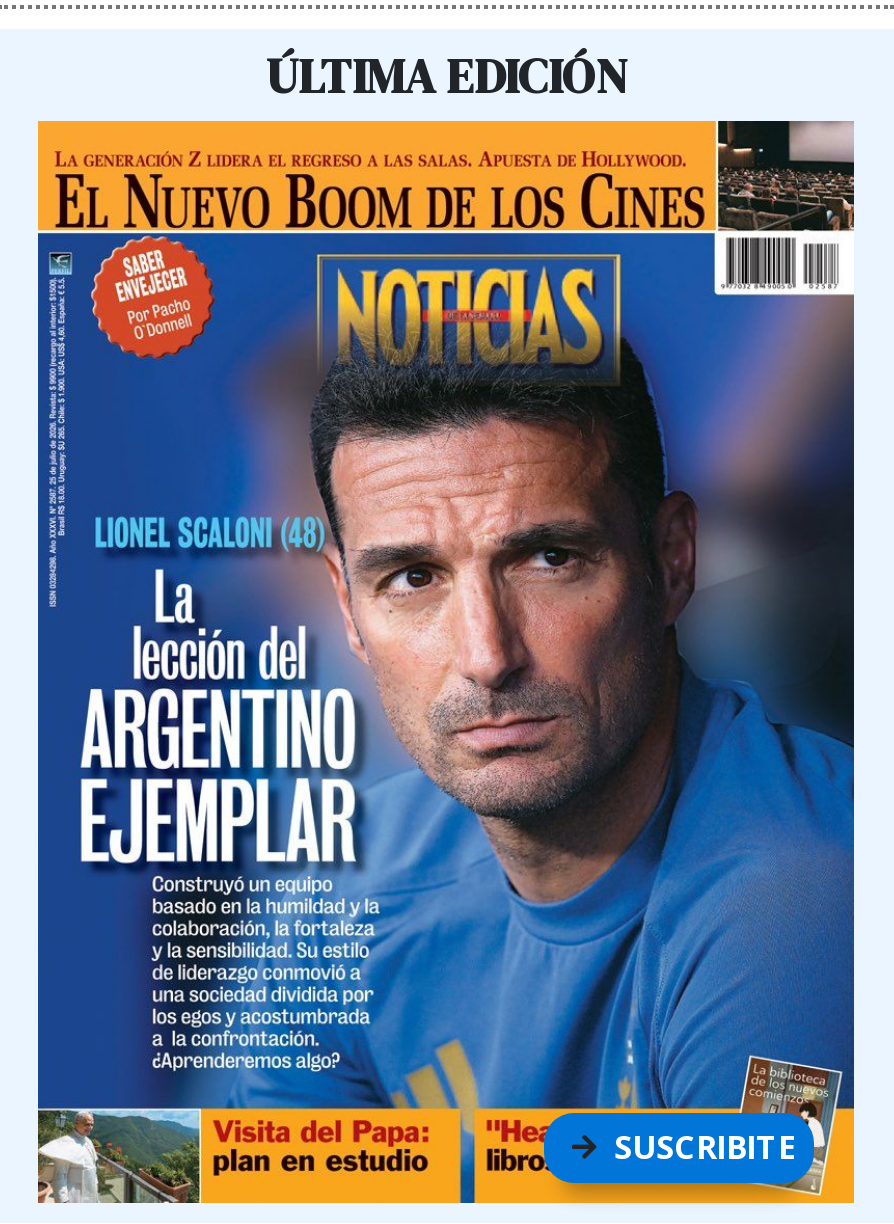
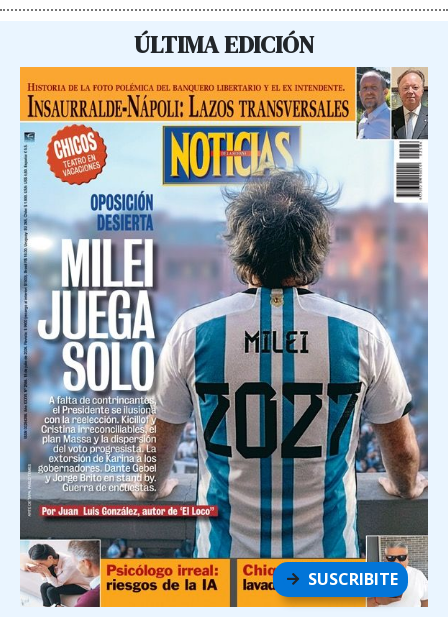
[36,119,856,1205] [image] -> [20,66,429,608] [image]

